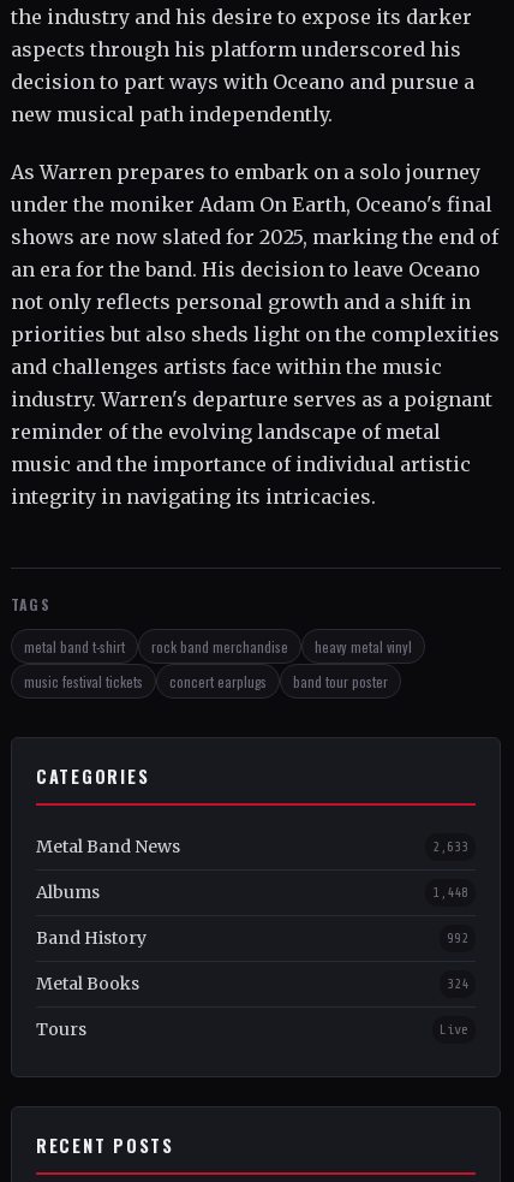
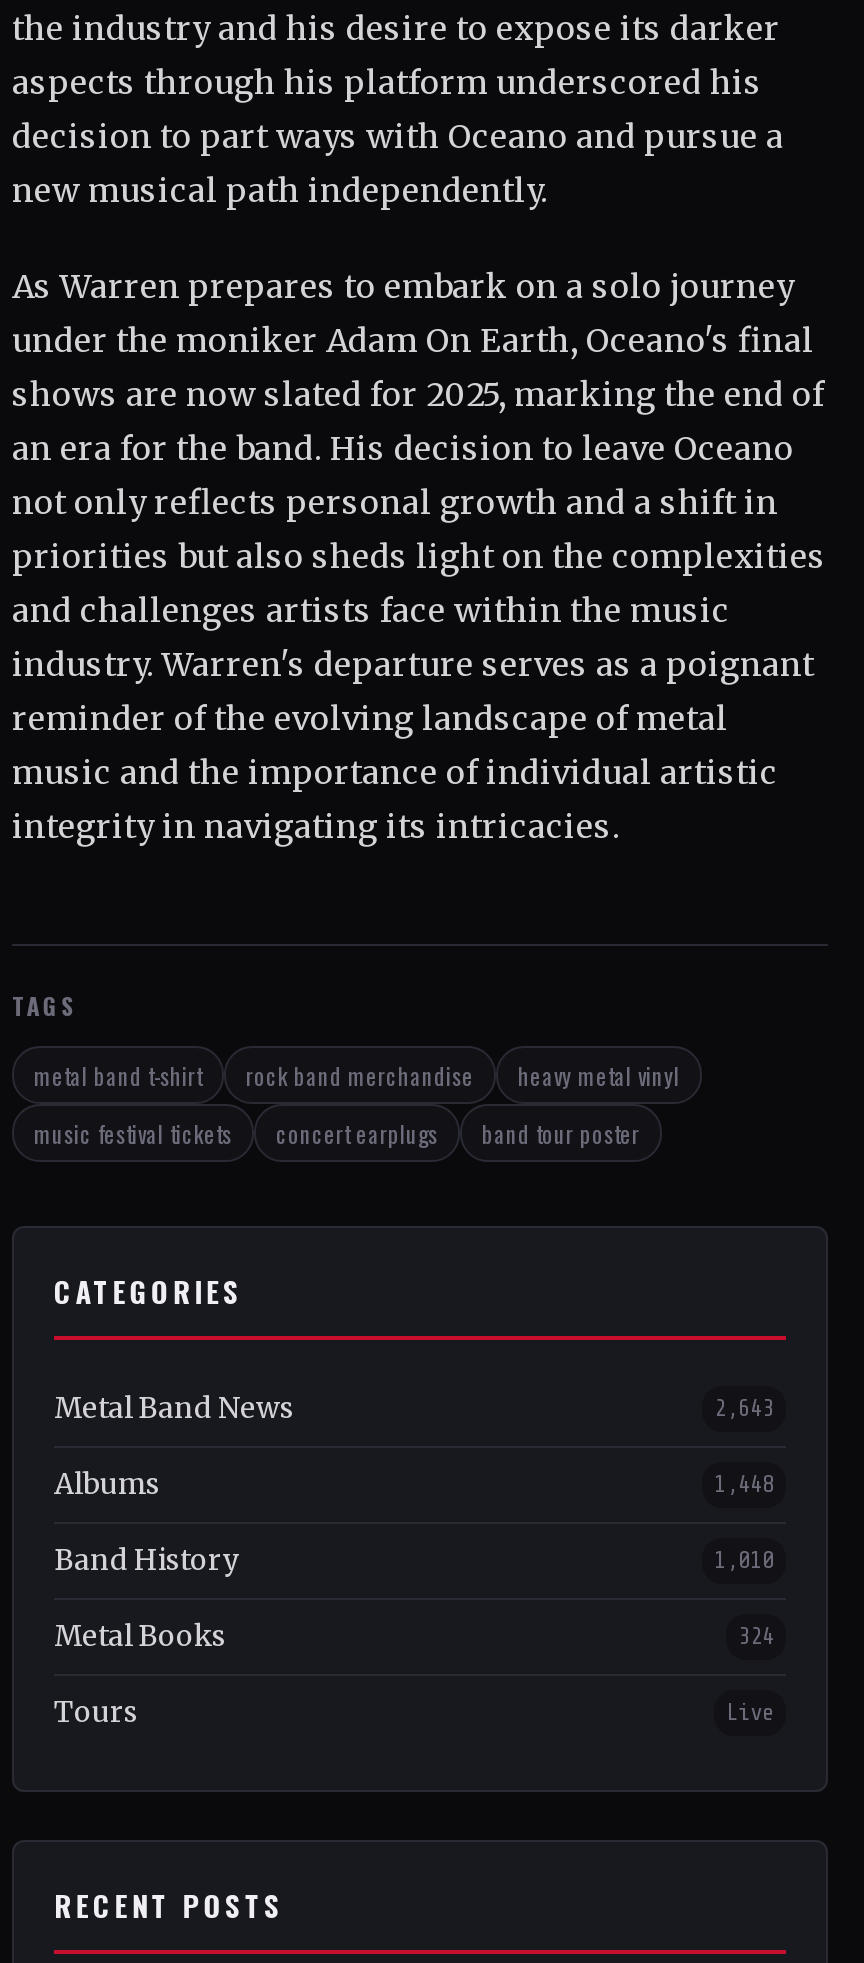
[432,838,468,855] 2,633 -> [714,1394,774,1422] 2,643
[447,929,468,946] 992 -> [714,1546,774,1574] 1,010

